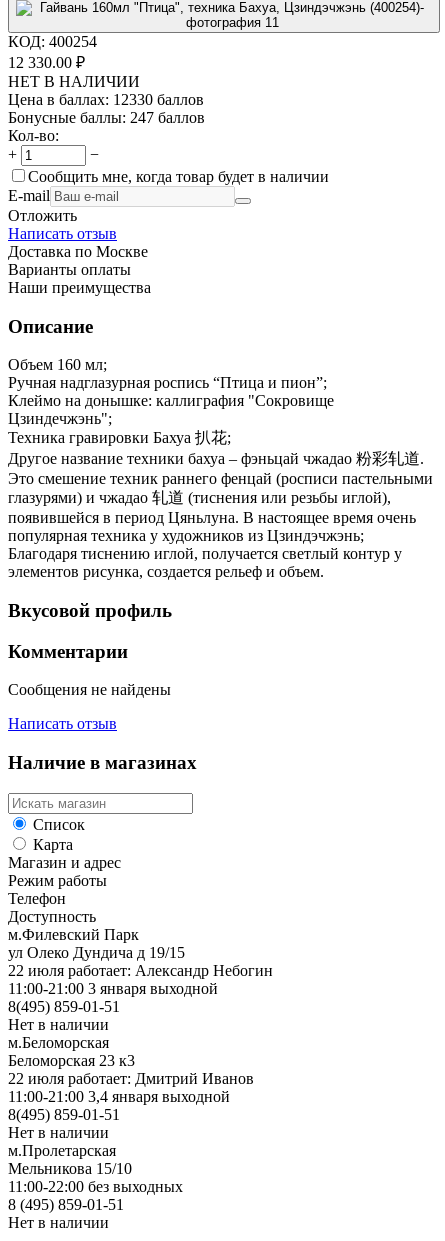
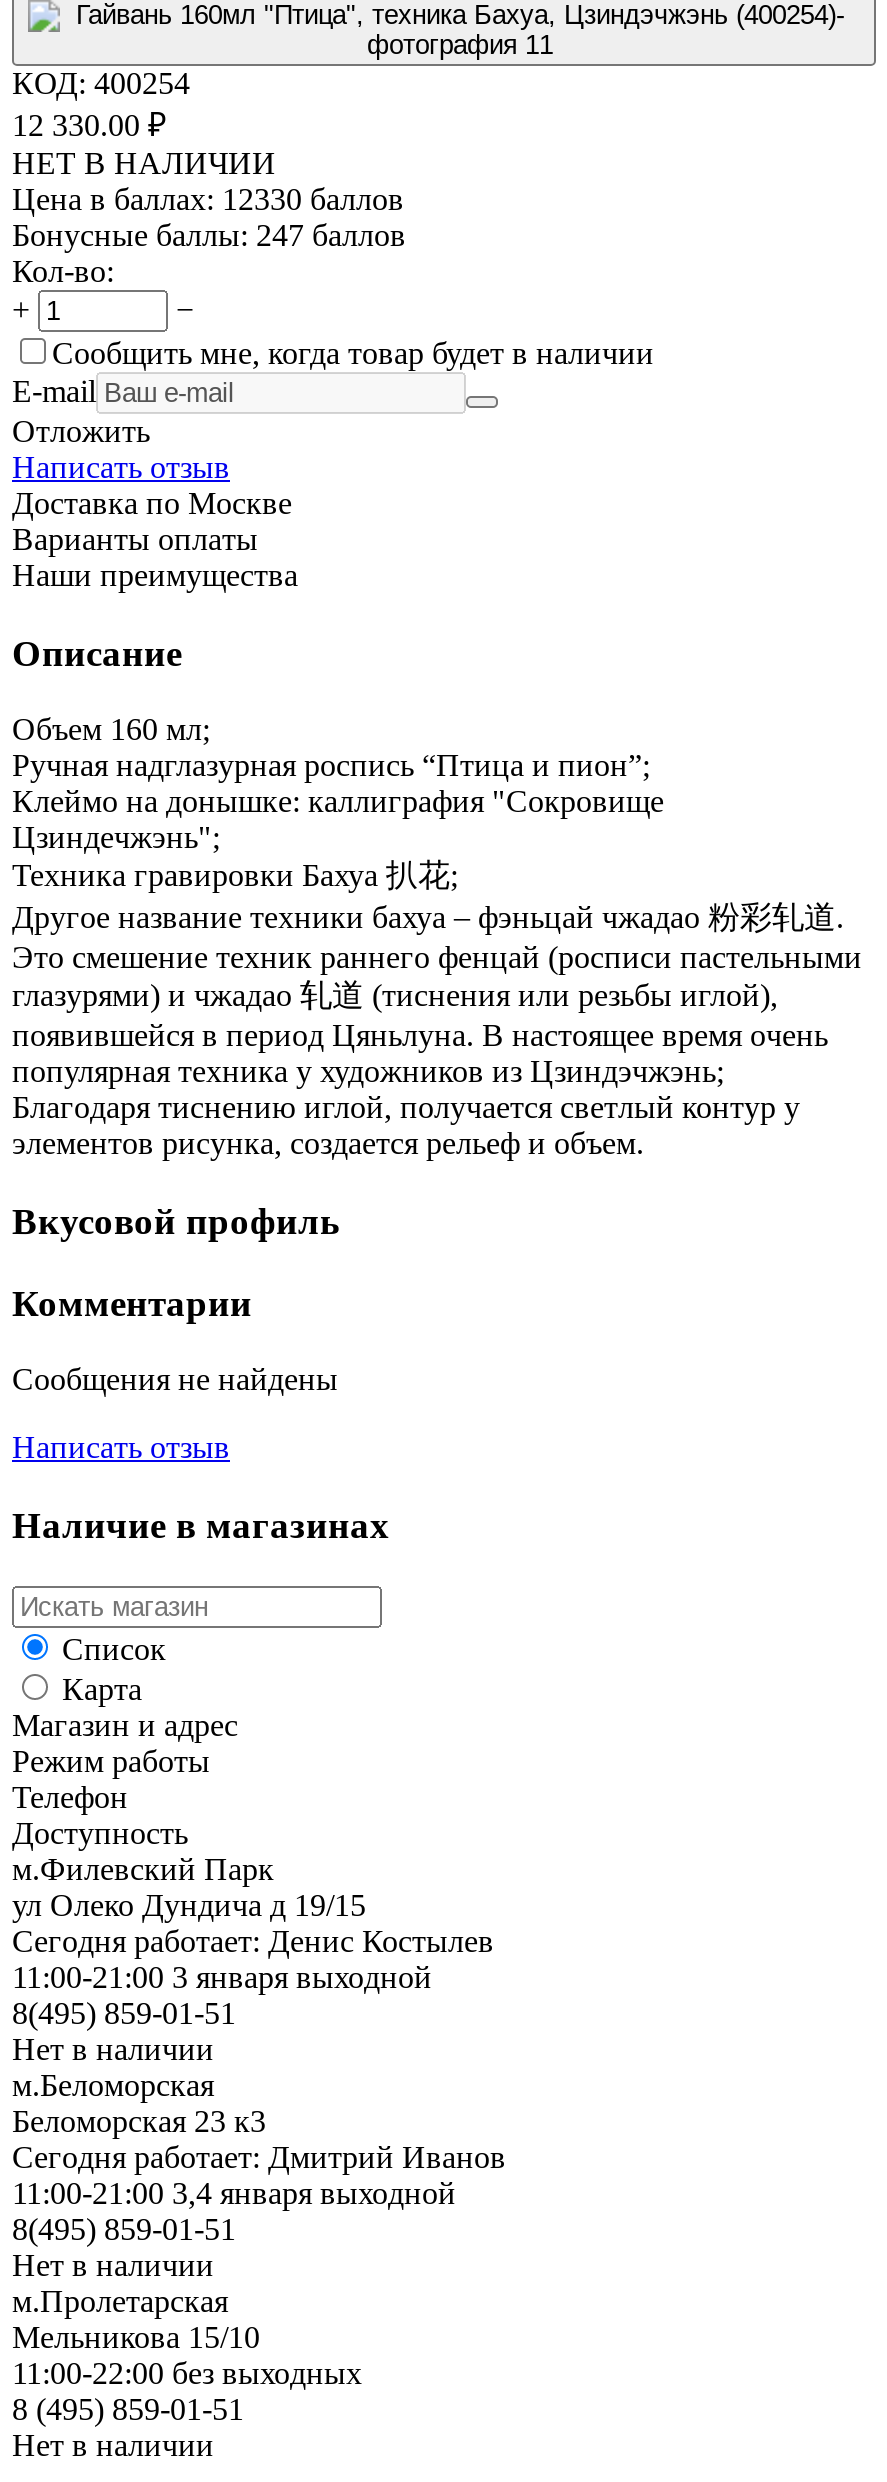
[8,962,273,979] 22 июля работает: Александр Небогин -> [12,1924,494,1958] Сегодня работает: Денис Костылев
[8,1070,254,1087] 22 июля работает: Дмитрий Иванов -> [12,2140,506,2174] Сегодня работает: Дмитрий Иванов

